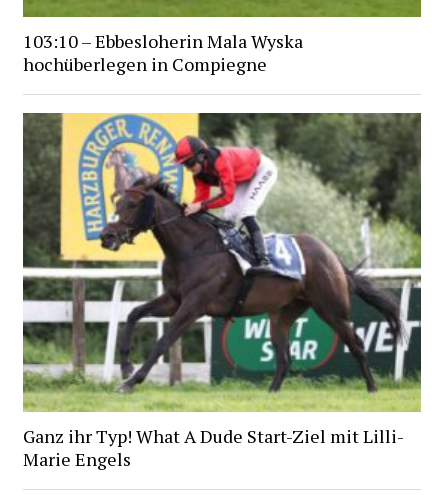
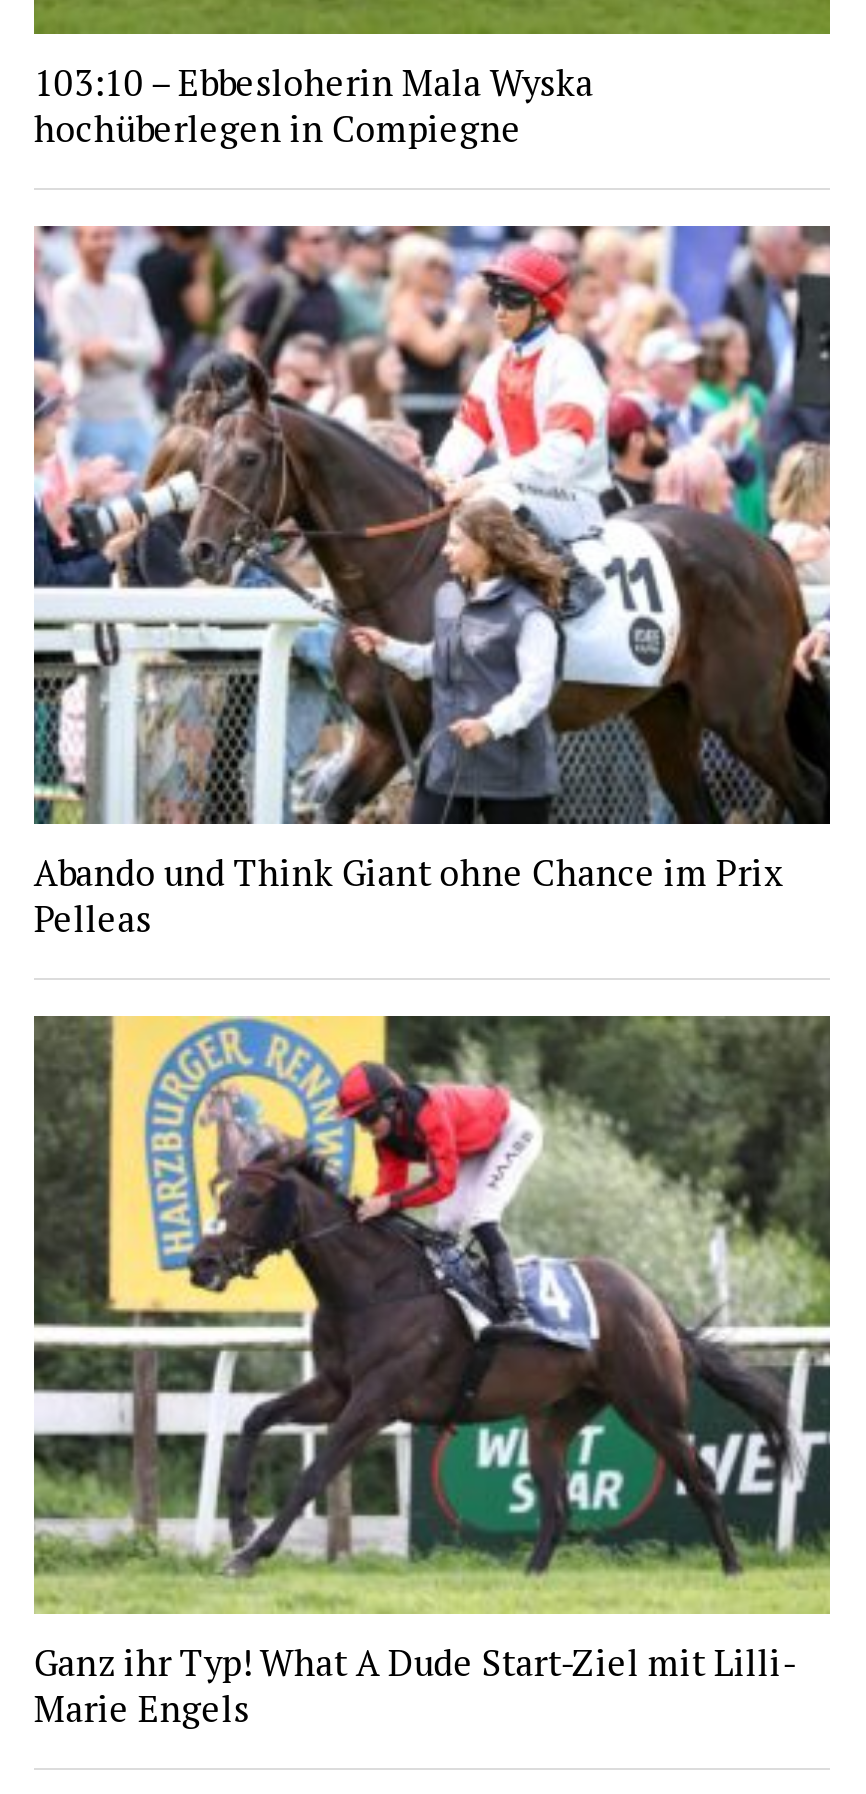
none -> [32,224,832,942] [image] | Abando und Think Giant ohne Chance im Prix | Pelleas

